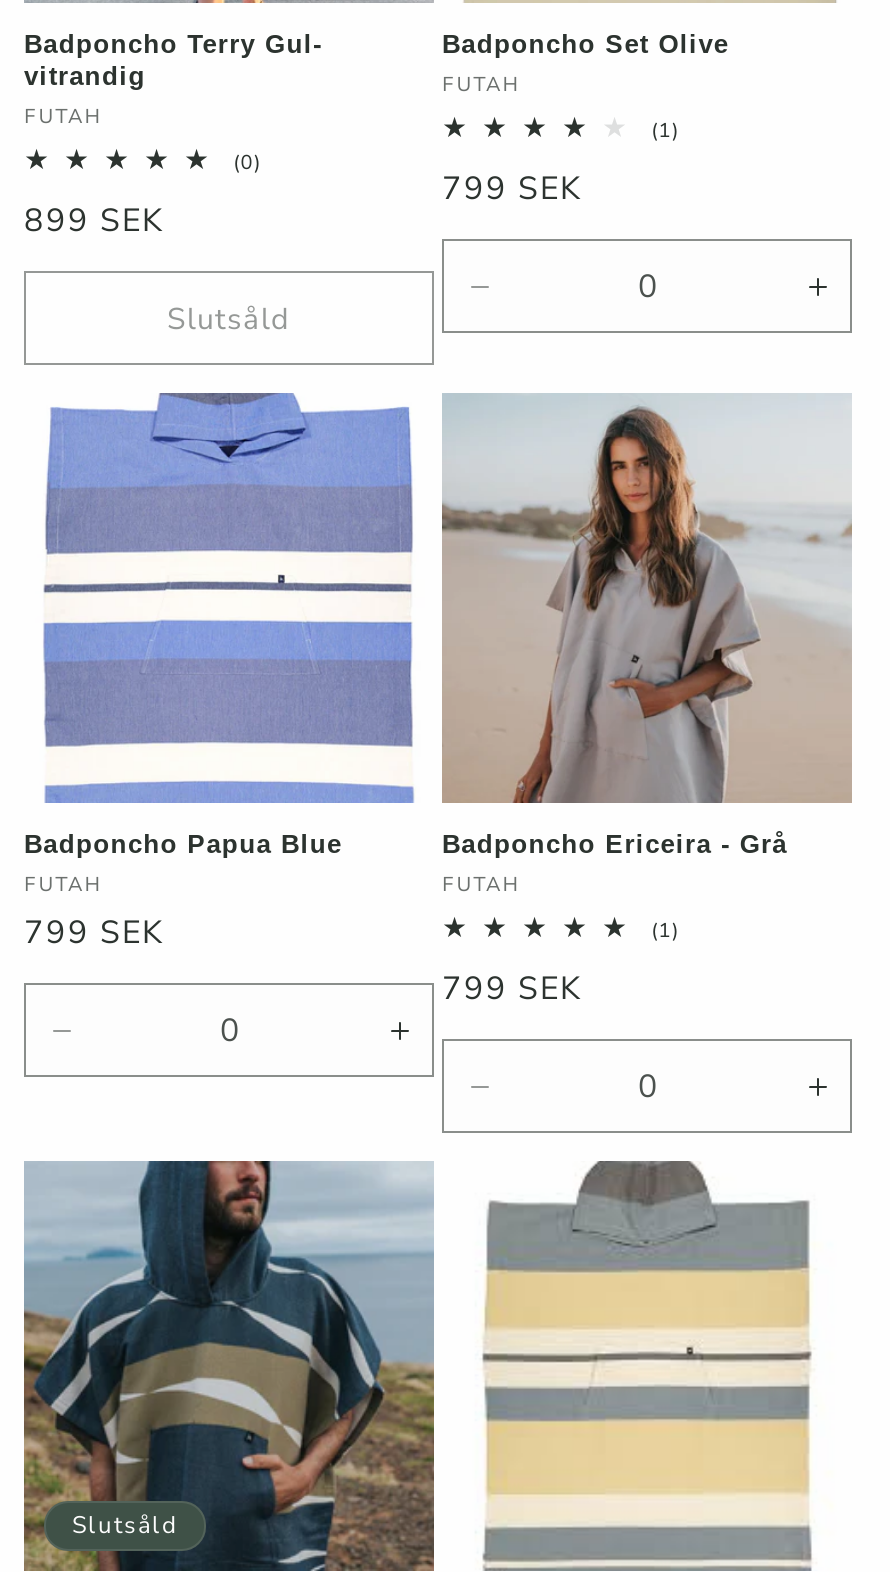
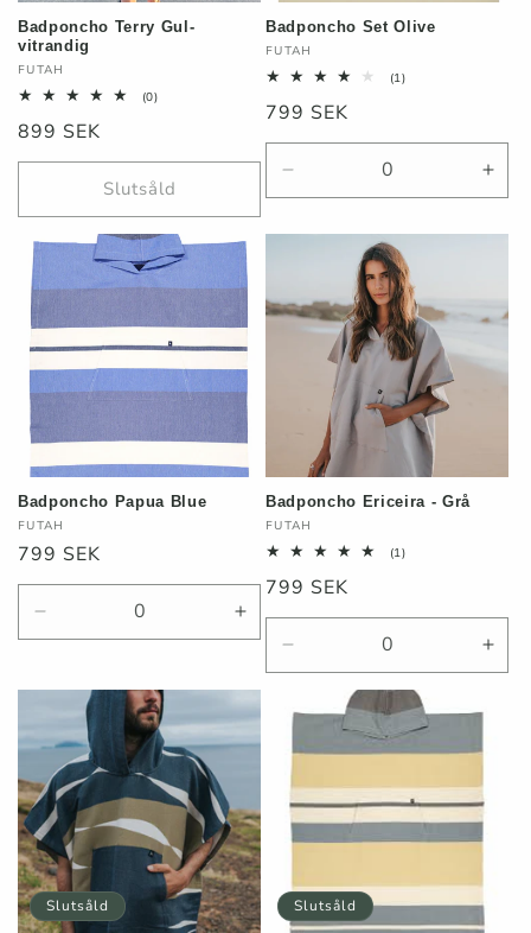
none -> [294,896,357,915] Slutsåld

